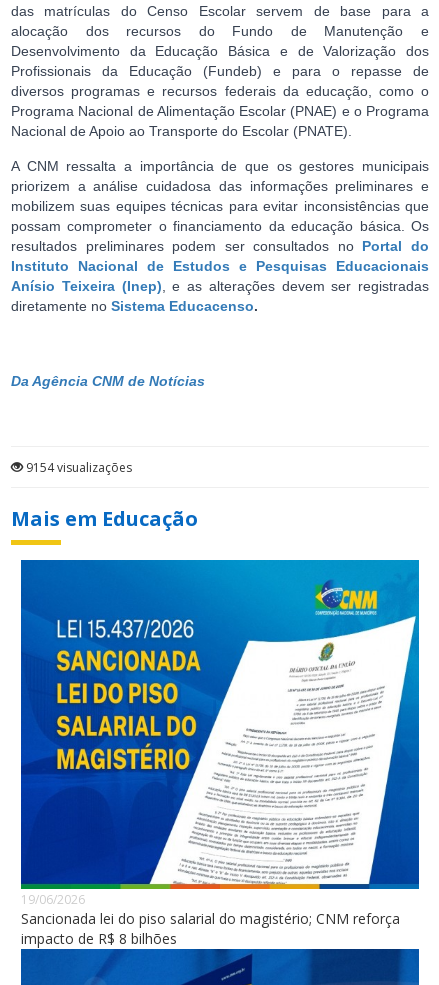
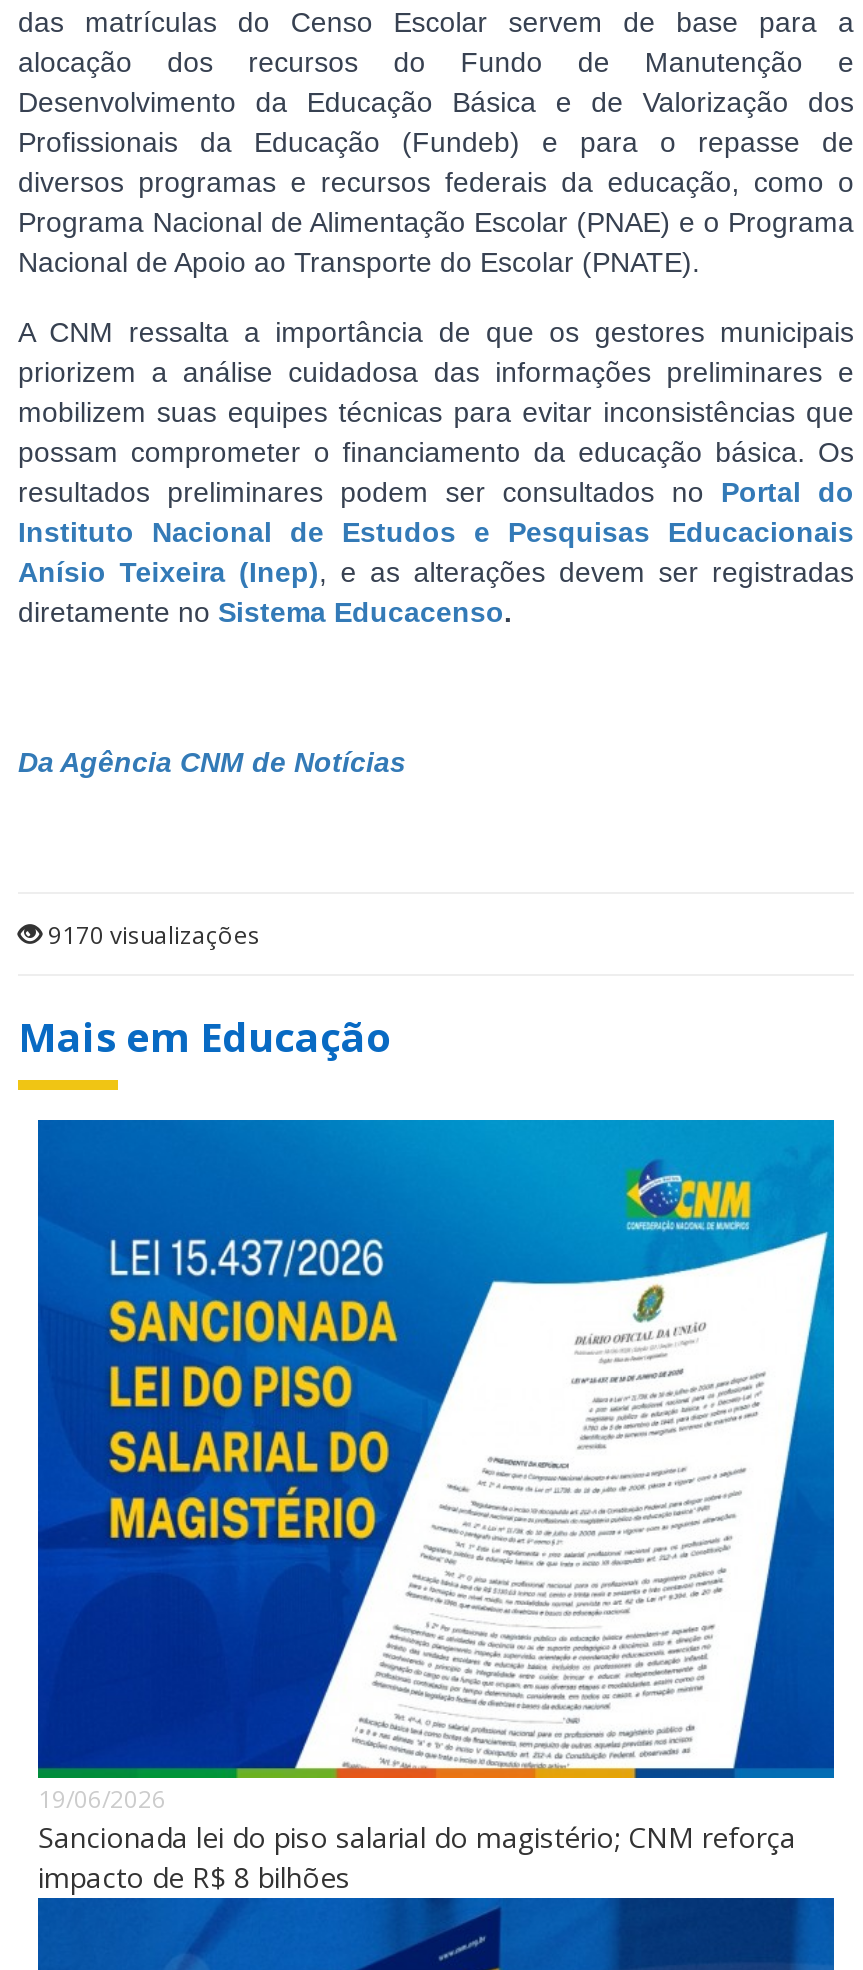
[23,459,132,476] 9154 visualizações -> [42,919,260,953] 9170 visualizações

